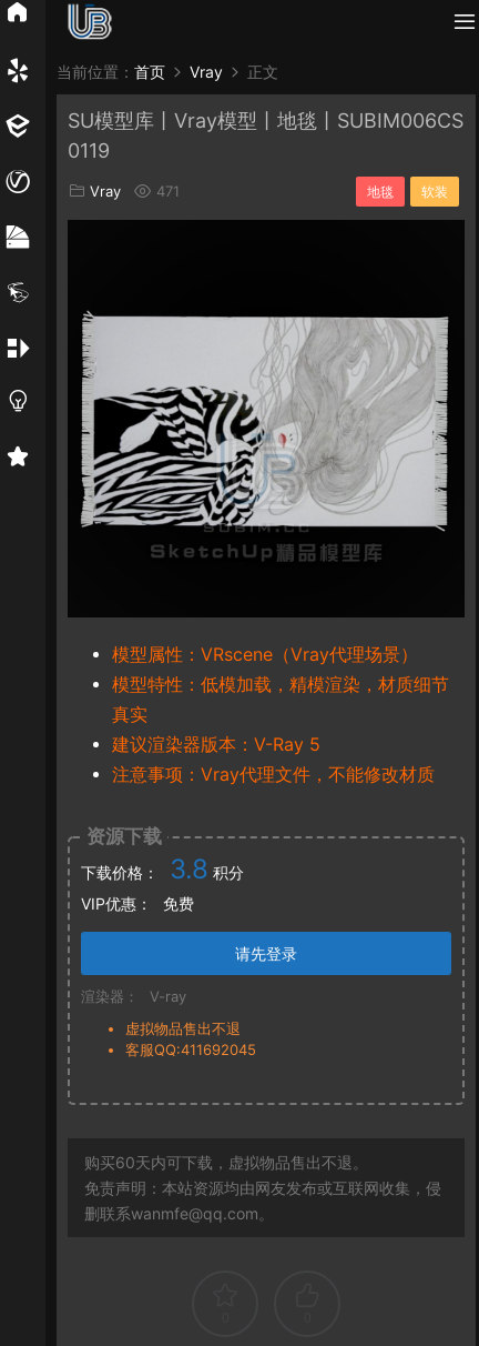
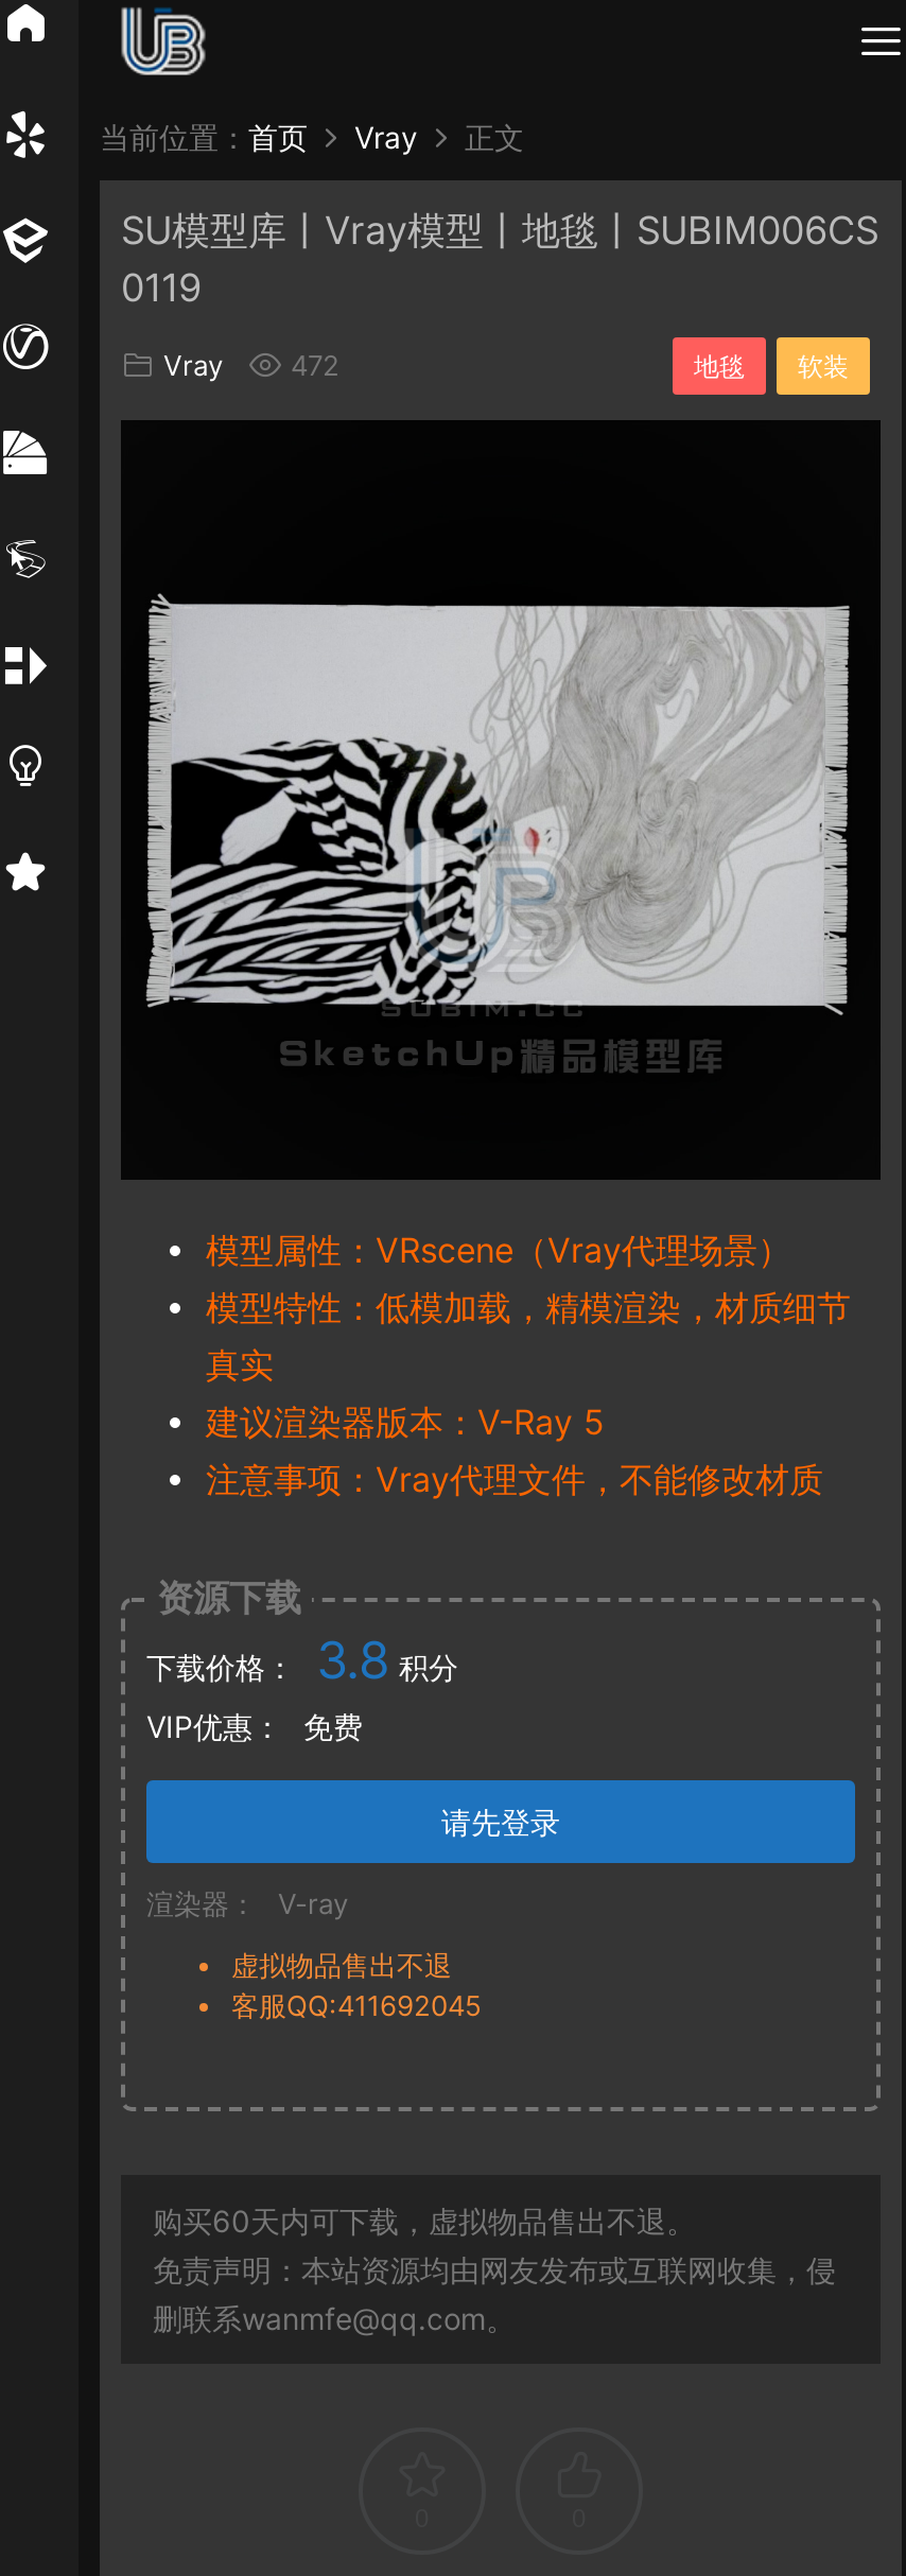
[90,182,180,200] Vray 471 -> [163,348,339,382] Vray 472

